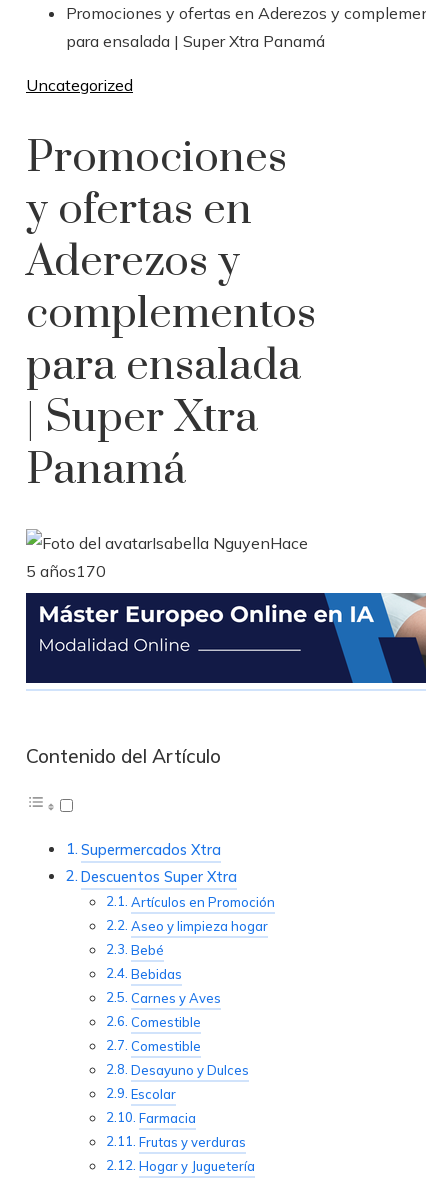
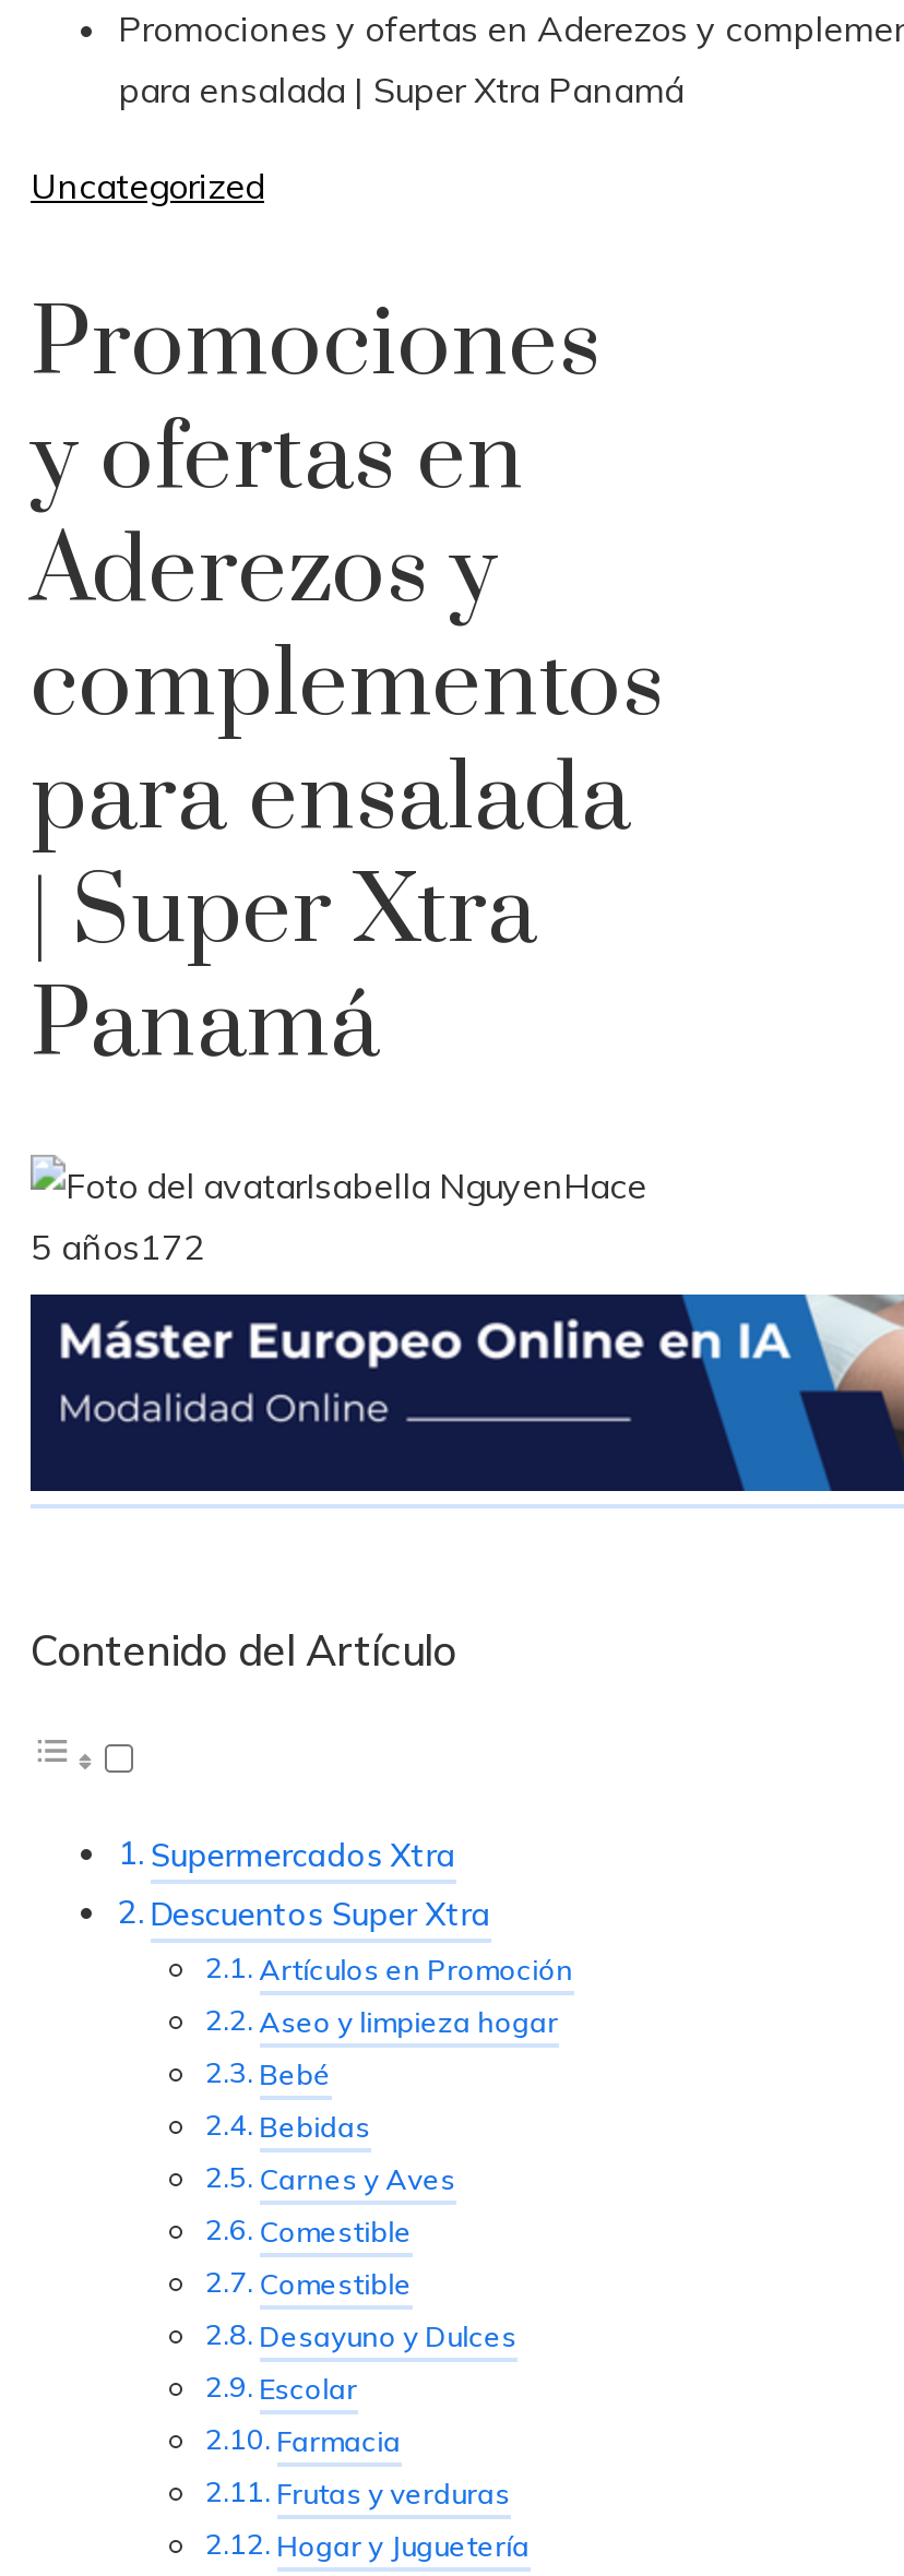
[26,561,106,581] 5 años170 -> [31,1226,205,1269] 5 años172

